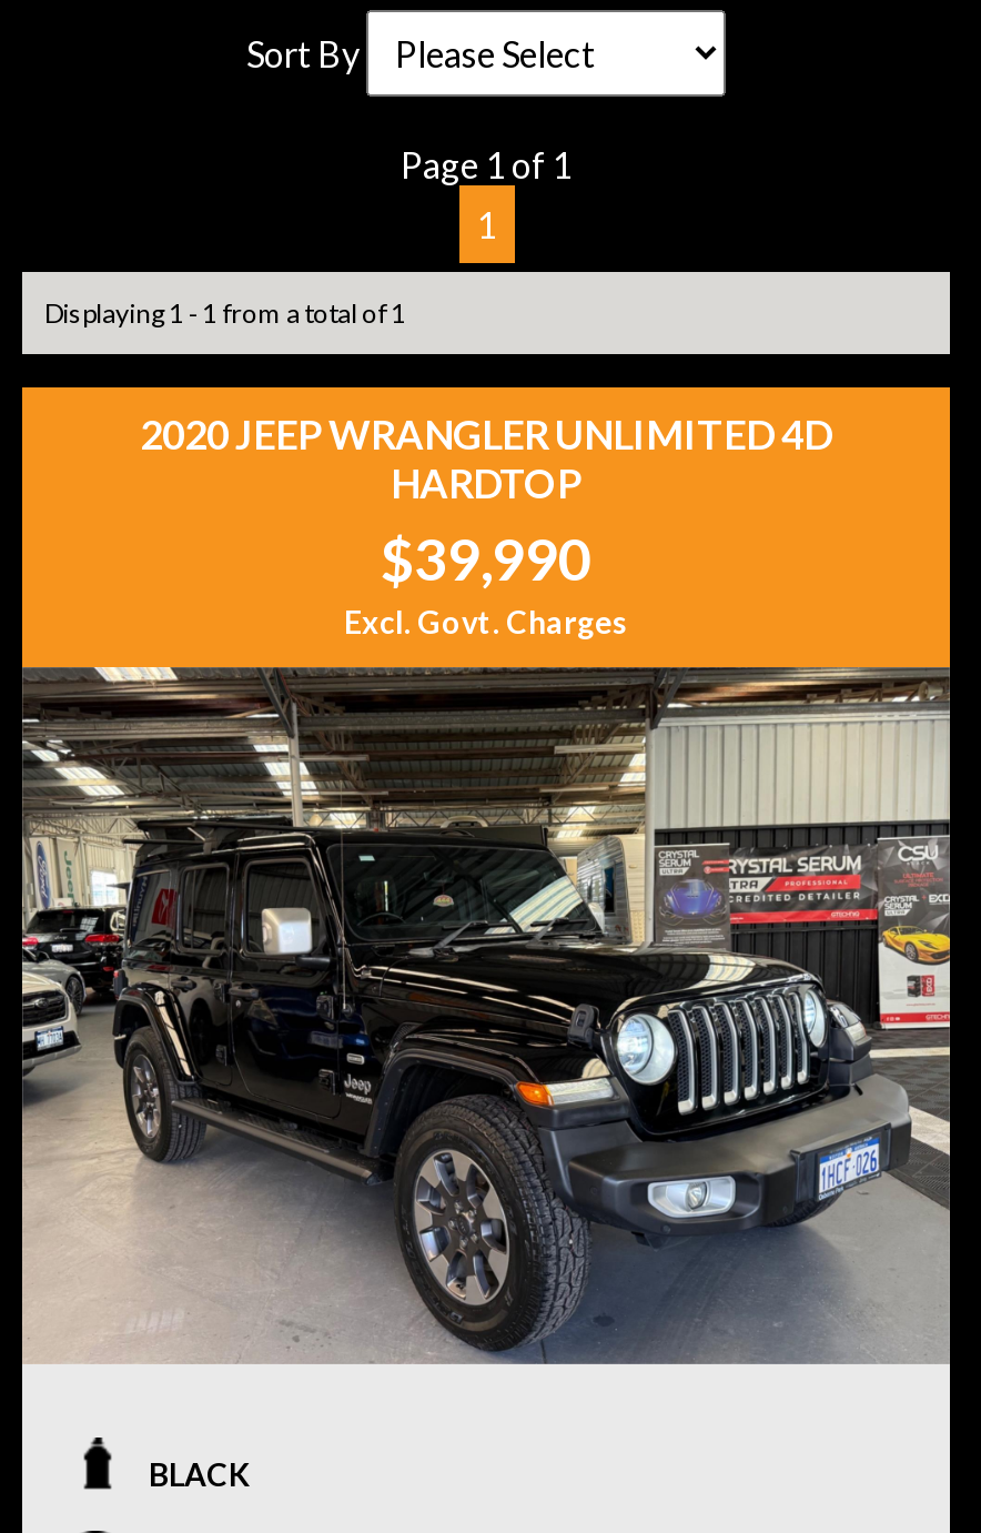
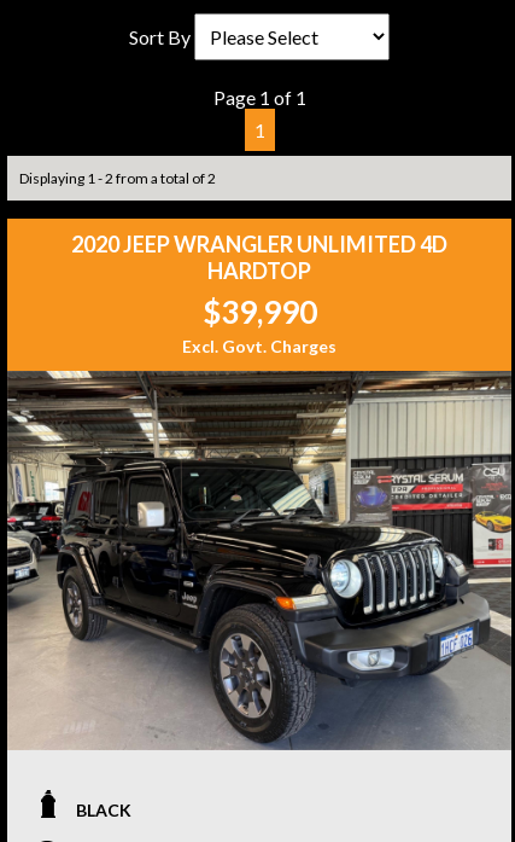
[44,296,406,330] Displaying 1 - 1 from a total of 1 -> [19,169,216,187] Displaying 1 - 2 from a total of 2

